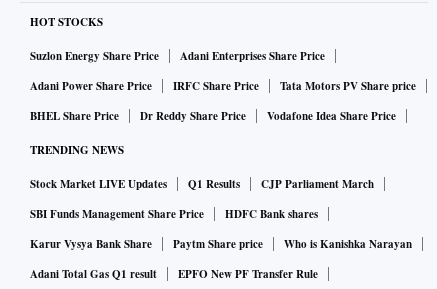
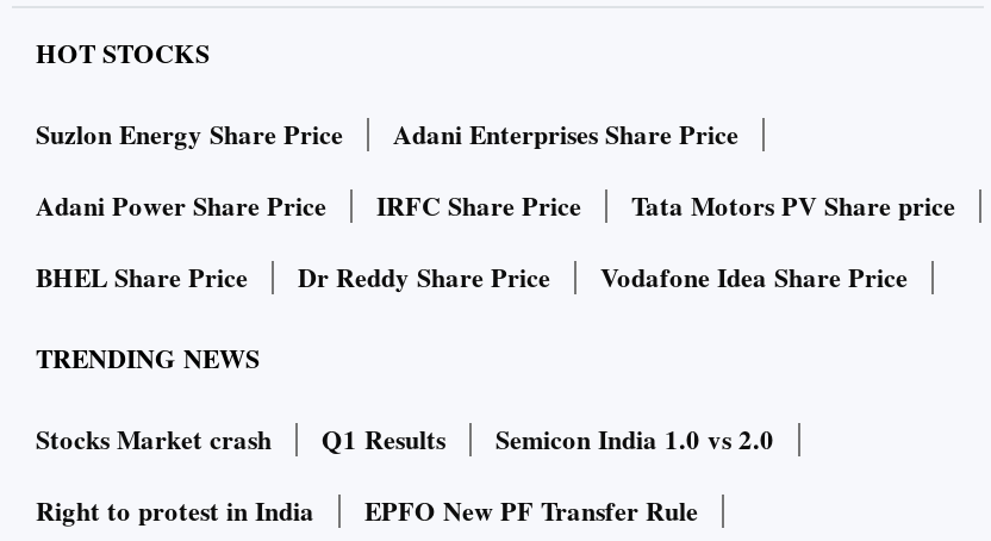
[30,176,167,192] Stock Market LIVE Updates -> [36,421,272,459] Stocks Market crash
[30,176,412,282] CJP Parliament March | SBI Funds Management Share Price | HDFC Bank shares | Karur Vysya Bank Share | Paytm Share price | Who is Kanishka Narayan | Adani Total Gas Q1 result -> [36,421,774,530] Semicon India 1.0 vs 2.0 | Right to protest in India

